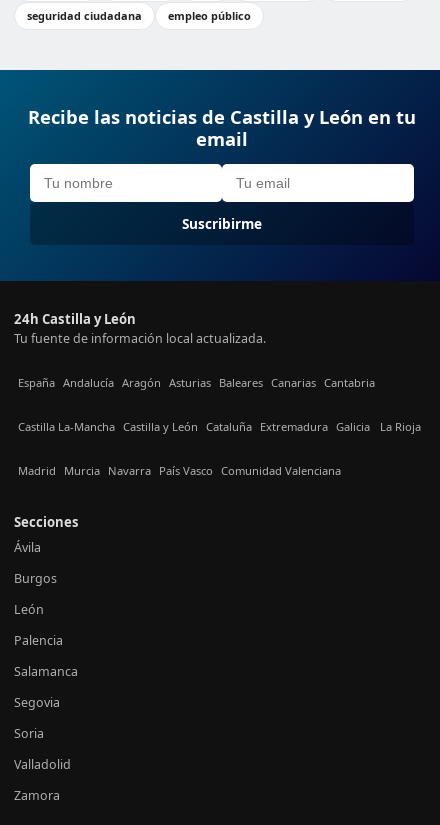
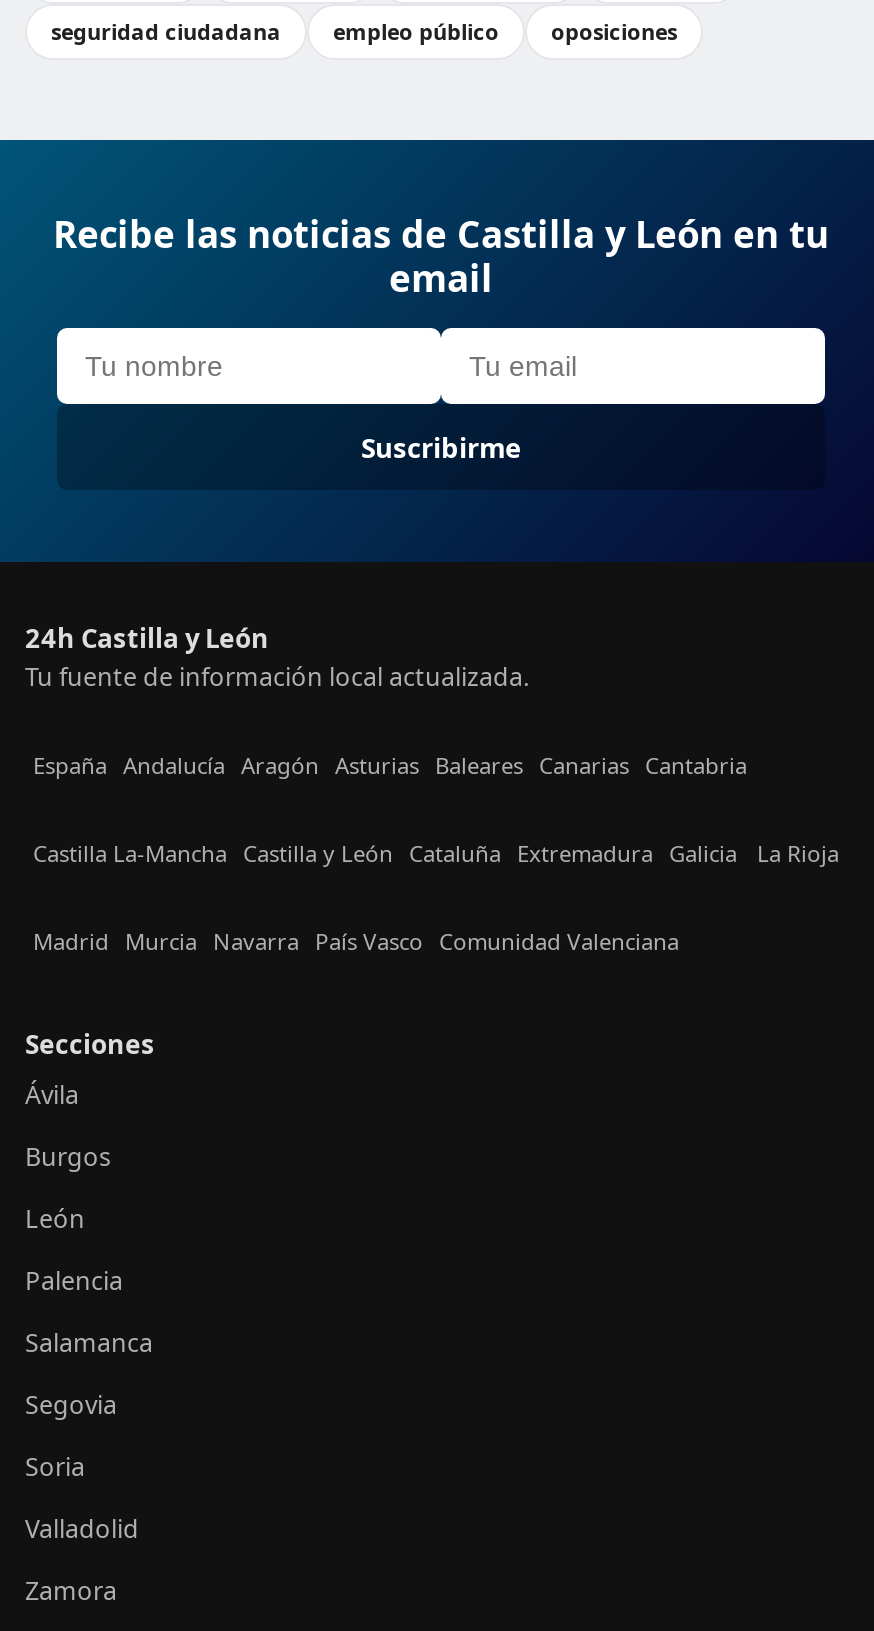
none -> [551,16,677,46] oposiciones

